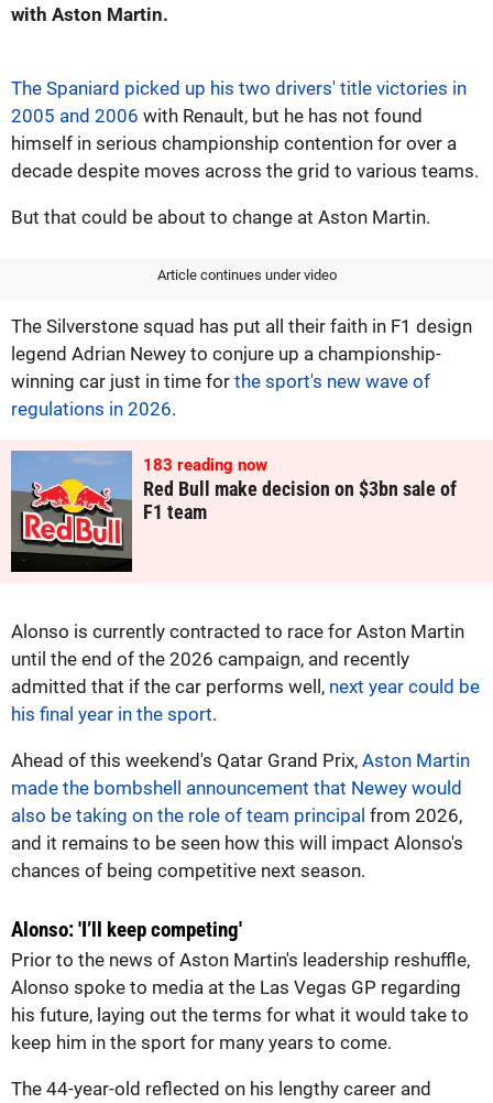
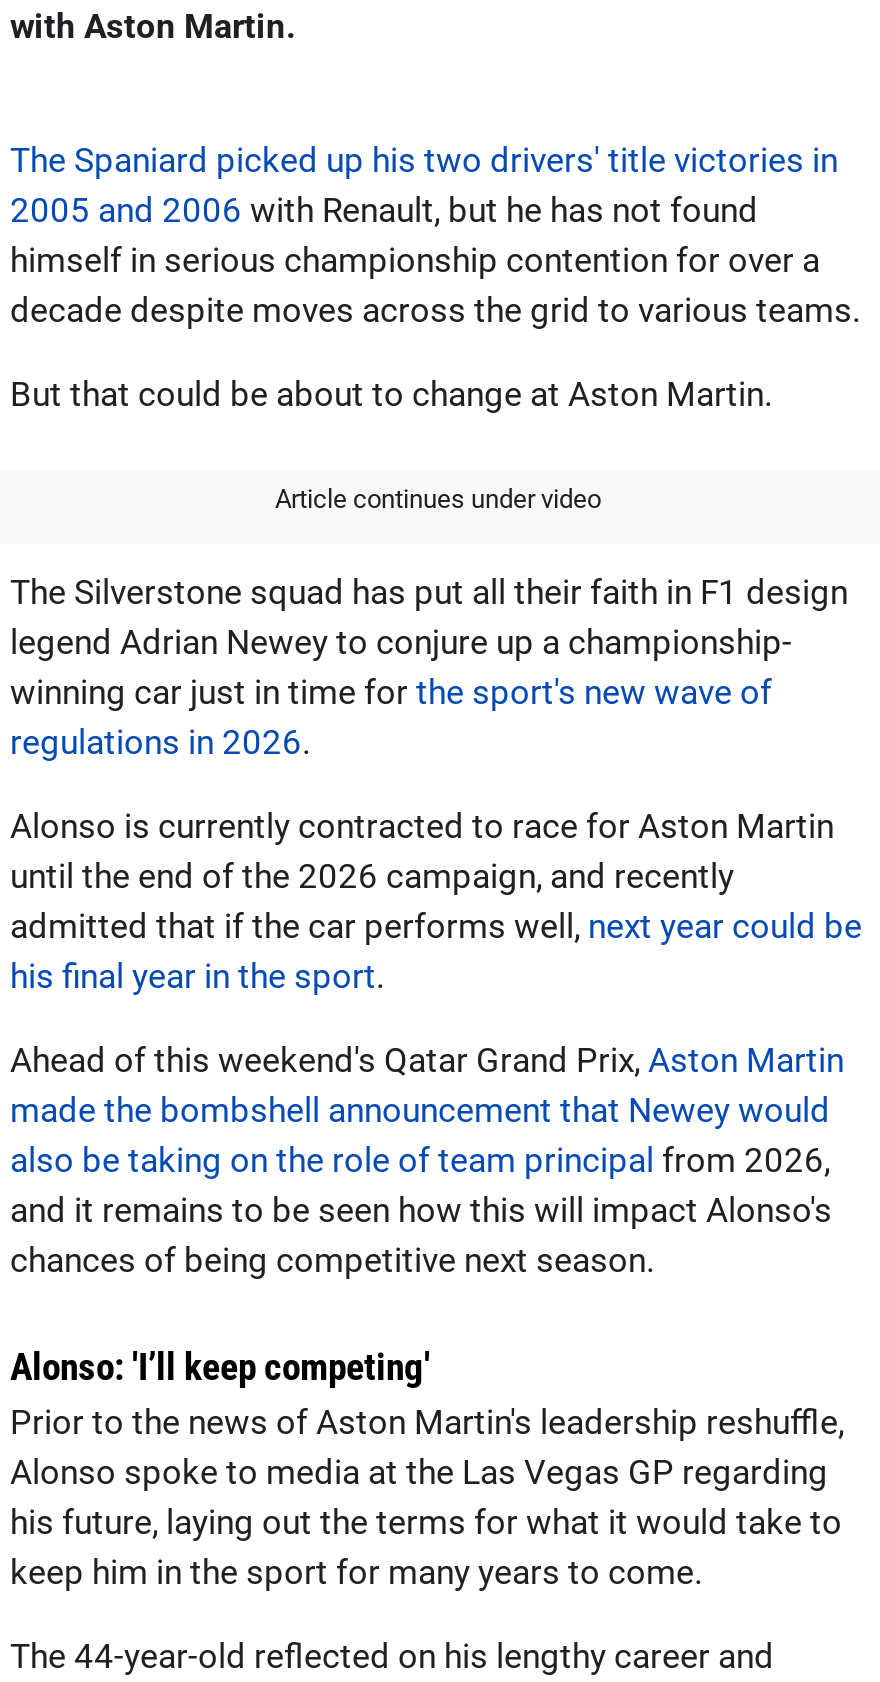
[9,450,457,574] [image] | 183 reading now | Red Bull make decision on $3bn sale of | F1 team -> none

